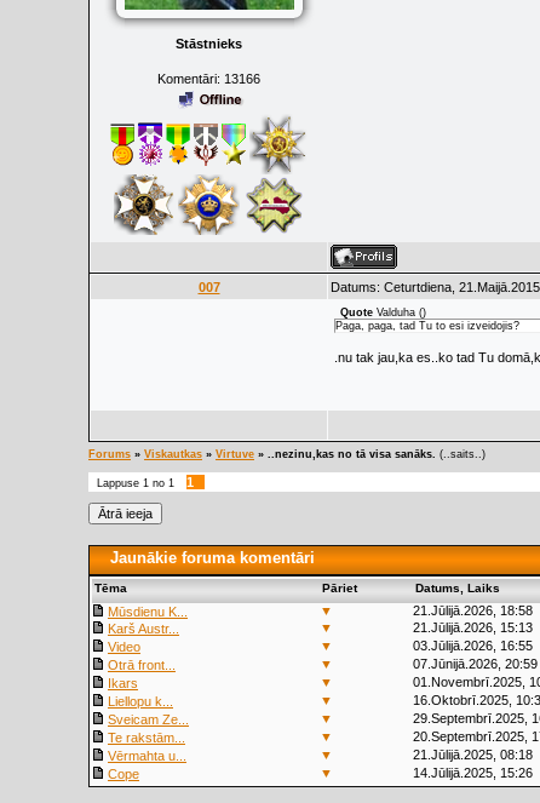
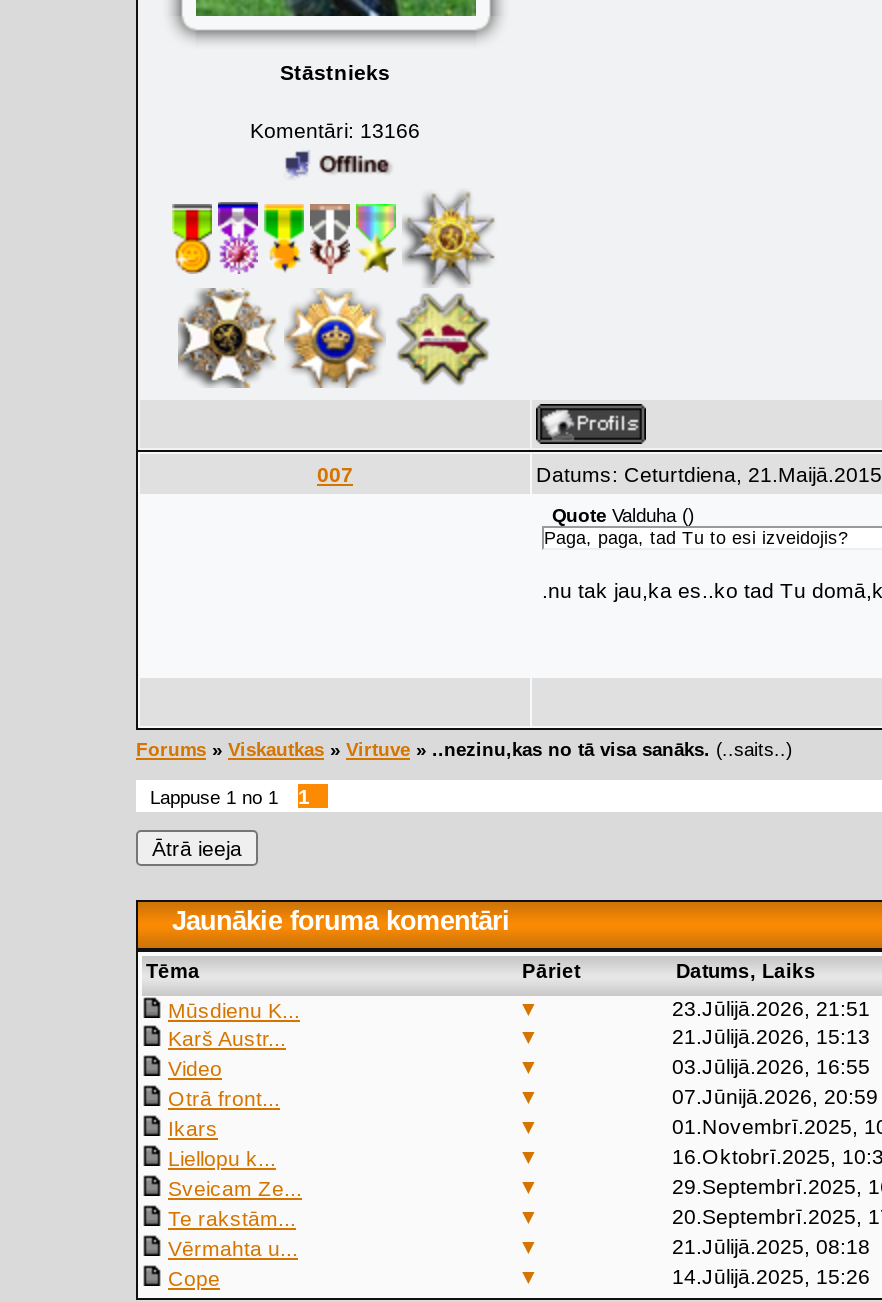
[413,603,533,618] 21.Jūlijā.2026, 18:58 -> [672,996,870,1020] 23.Jūlijā.2026, 21:51

